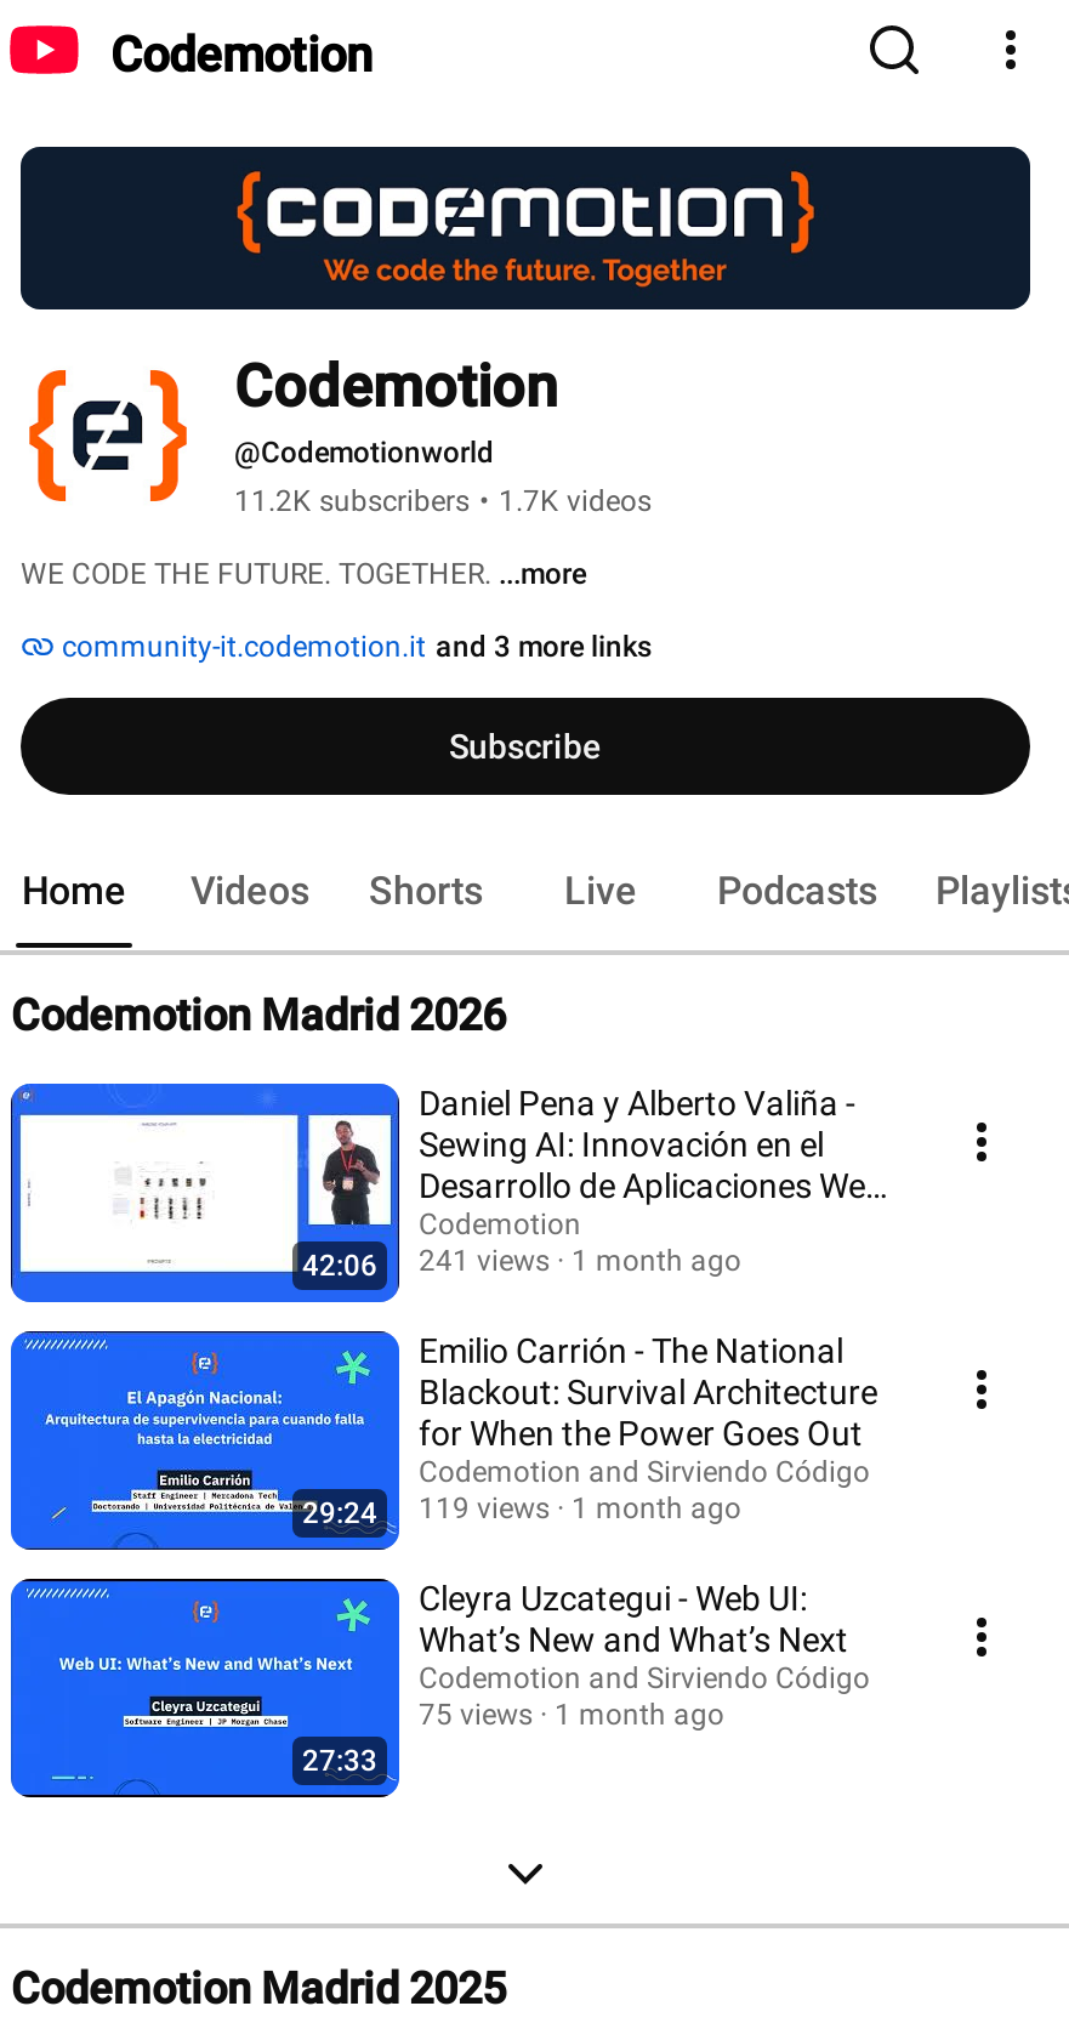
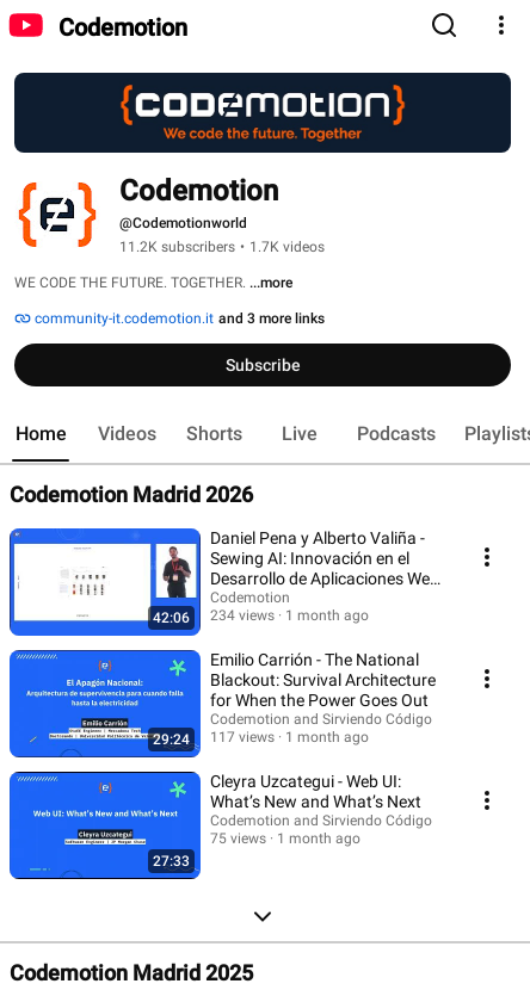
[302,1244,741,1283] 42:06 241 views 1 month ago -> [153,607,369,626] 42:06 234 views 1 month ago
[302,1491,741,1530] 29:24 119 views 1 month ago -> [153,729,369,748] 29:24 117 views 1 month ago

